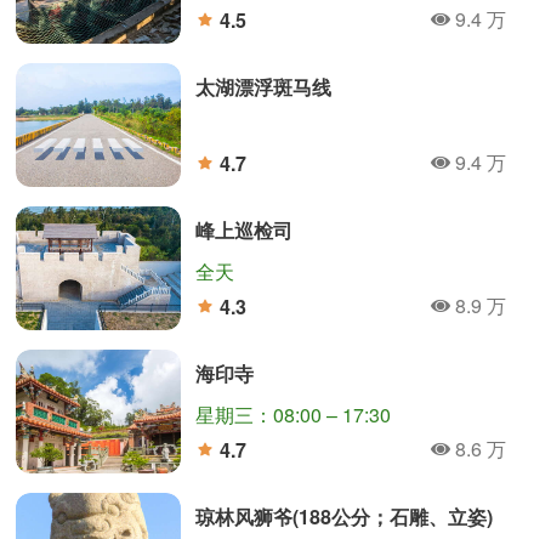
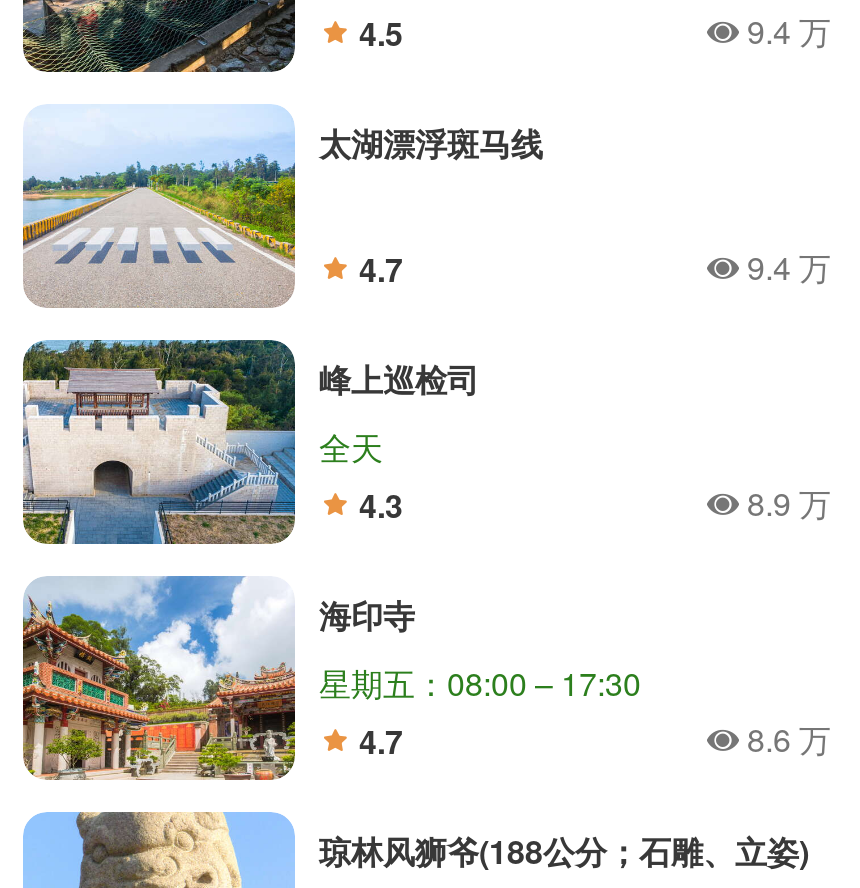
[195,401,391,429] 星期三：08:00 – 17:30 -> [319,660,641,706] 星期五：08:00 – 17:30

